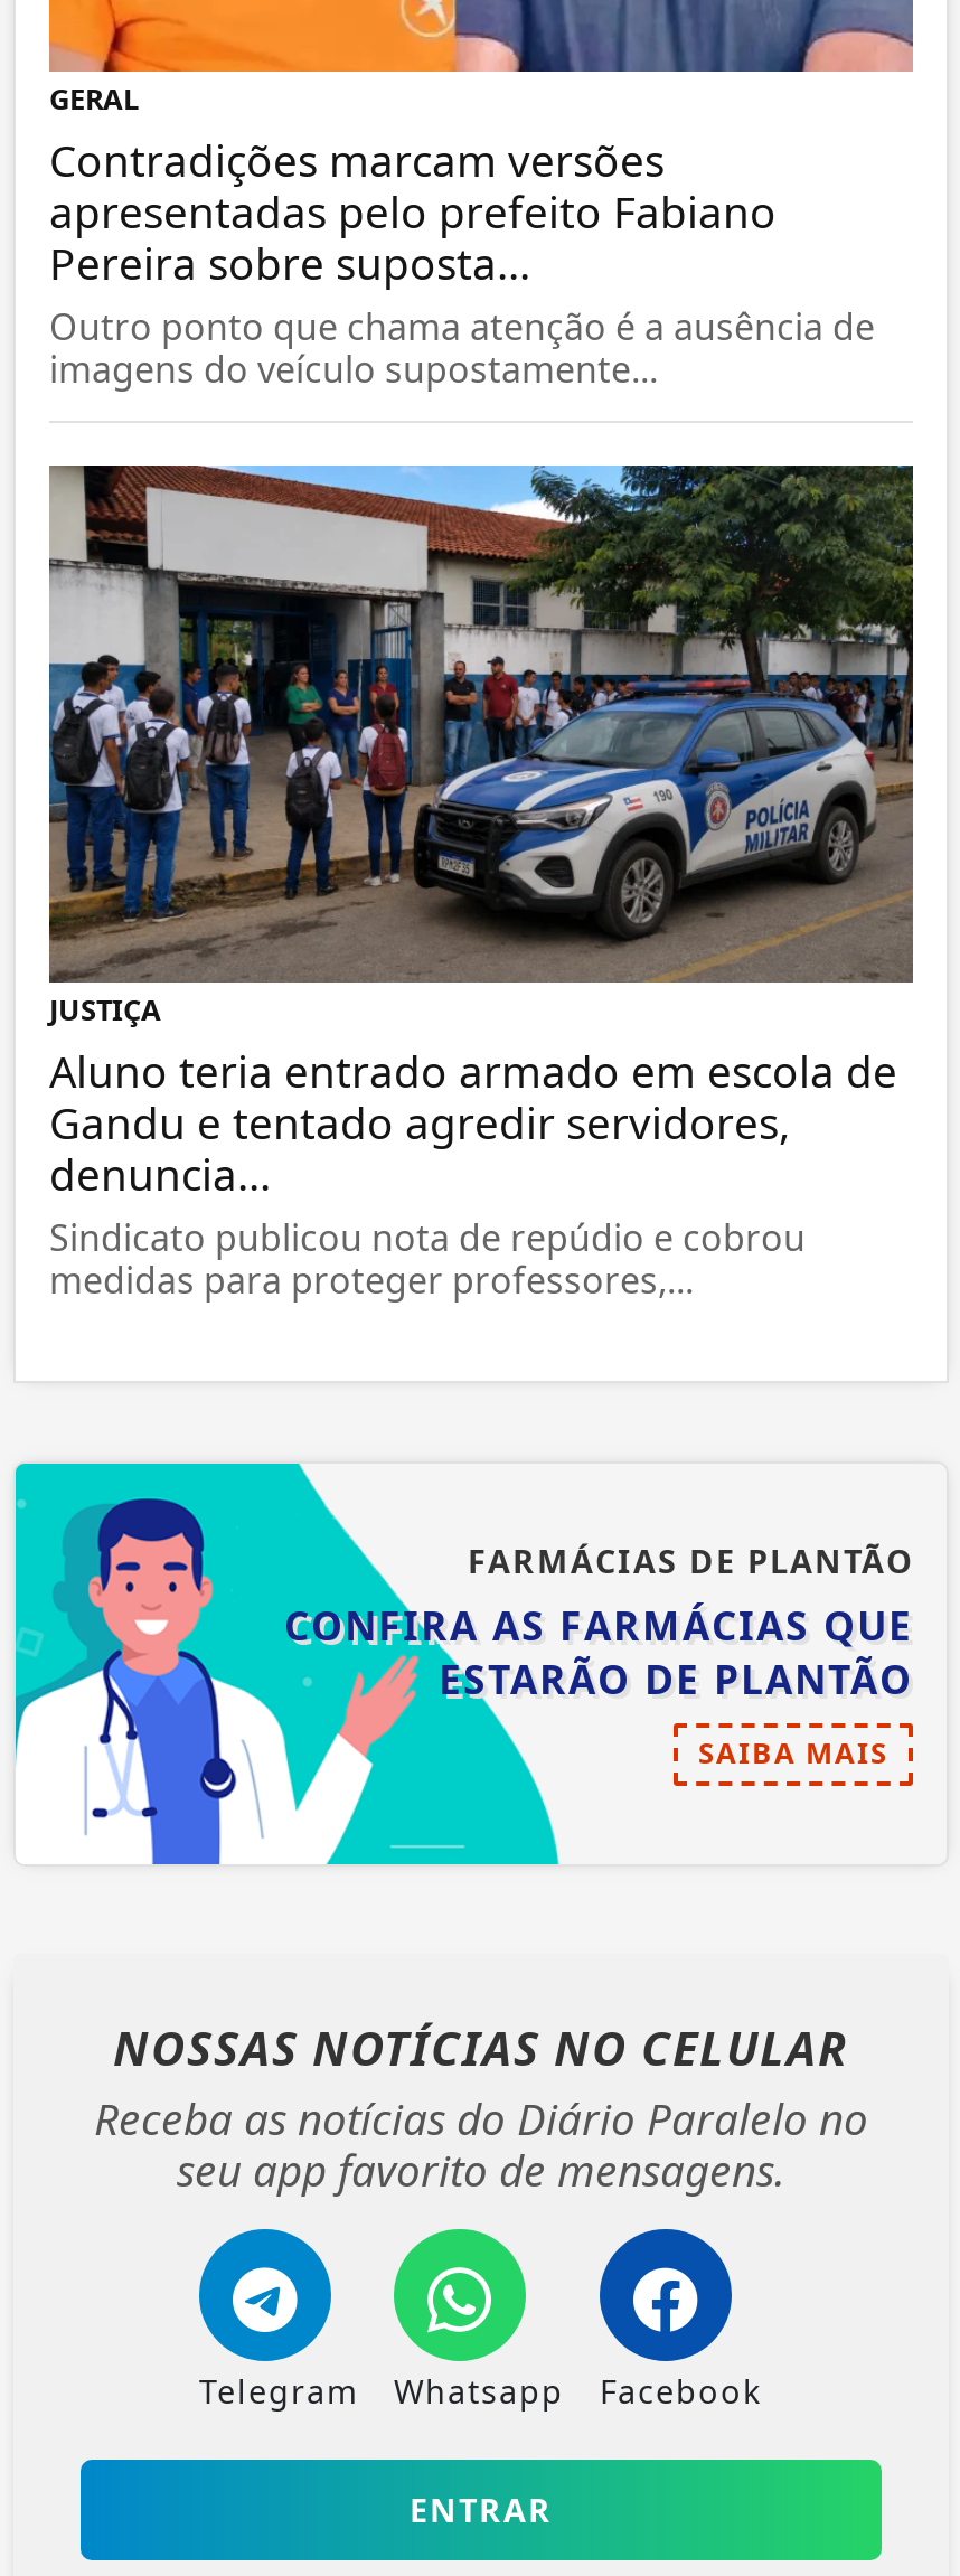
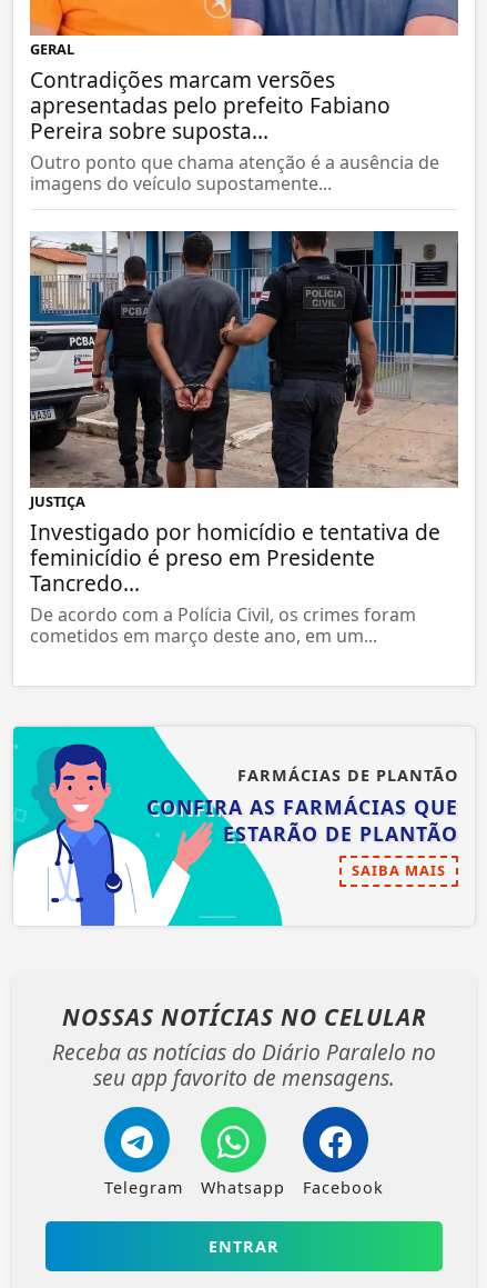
[47,463,913,1305] [image] | Aluno teria entrado armado em escola de | Gandu e tentado agredir servidores, | denuncia... | Sindicato publicou nota de repúdio e cobrou | medidas para proteger professores,... -> [29,230,458,648] [image] | Investigado por homicídio e tentativa de | feminicídio é preso em Presidente | Tancredo... | De acordo com a Polícia Civil, os crimes foram | cometidos em março deste ano, em um...

